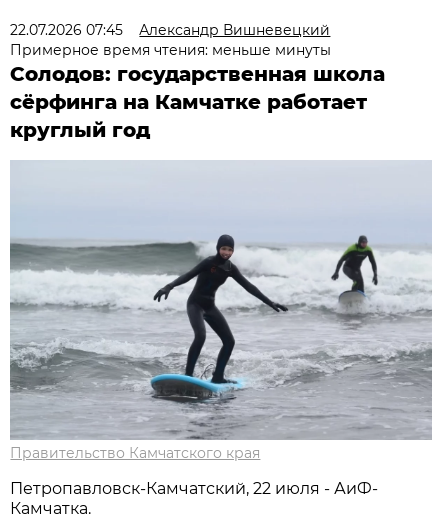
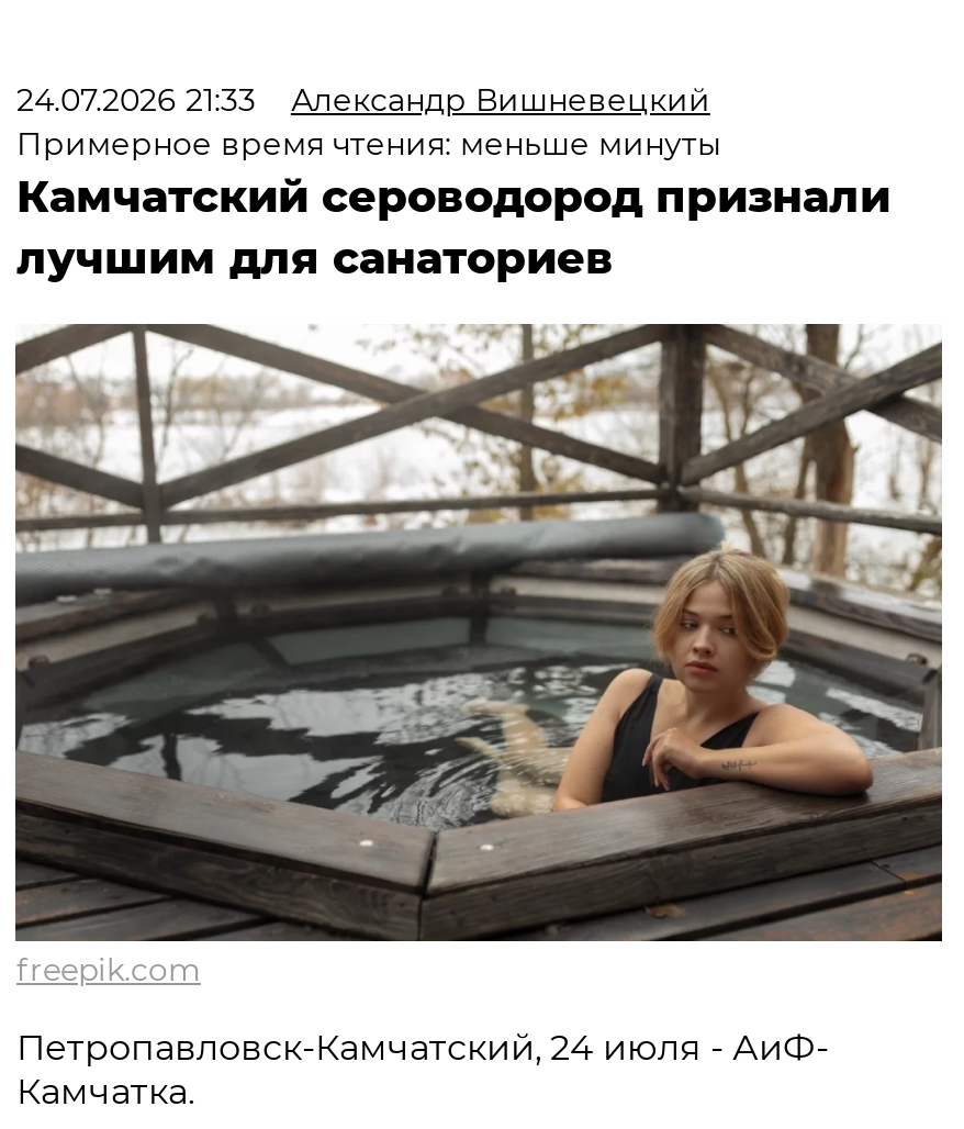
[10,21,330,39] 22.07.2026 07:45 Александр Вишневецкий -> [16,80,710,120] 24.07.2026 21:33 Александр Вишневецкий
[10,62,385,142] Солодов: государственная школа | сёрфинга на Камчатке работает | круглый год -> [16,170,890,284] Камчатский сероводород признали | лучшим для санаториев
[10,159,432,462] [image] | Правительство Камчатского края -> [13,322,944,990] [image] | freepik.com
[10,479,378,498] Петропавловск-Камчатский, 22 июля - АиФ- -> [16,1027,829,1069] Петропавловск-Камчатский, 24 июля - АиФ-

